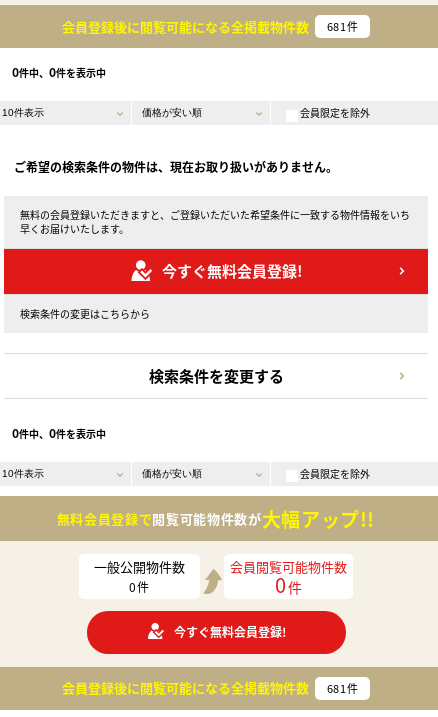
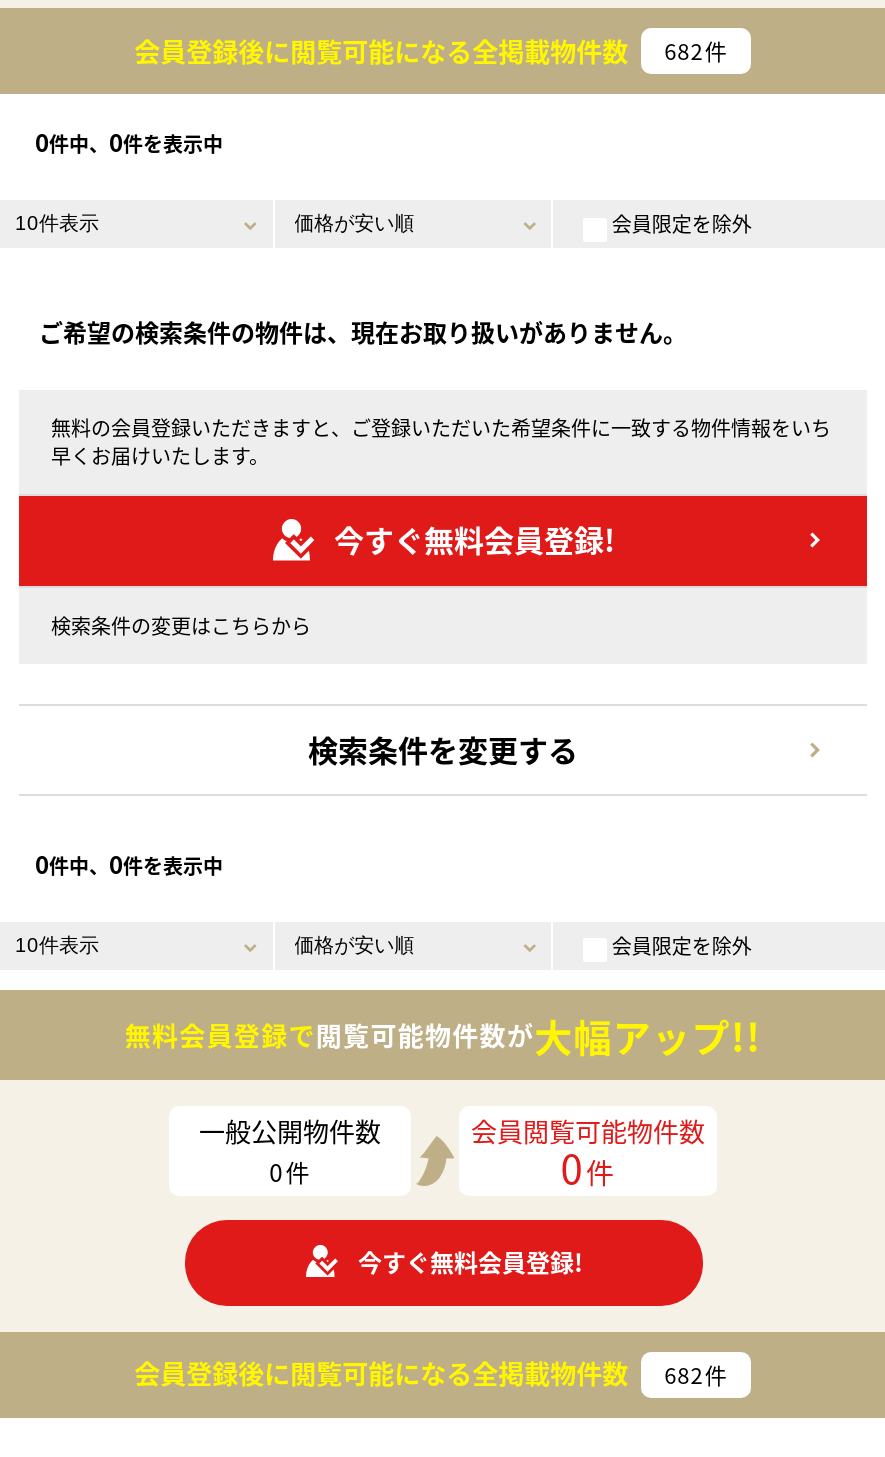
[62,16,358,35] 会員登録後に閲覧可能になる全掲載物件数 681件 -> [134,31,728,69] 会員登録後に閲覧可能になる全掲載物件数 682件
[62,678,358,697] 会員登録後に閲覧可能になる全掲載物件数 681件 -> [134,1355,728,1393] 会員登録後に閲覧可能になる全掲載物件数 682件

